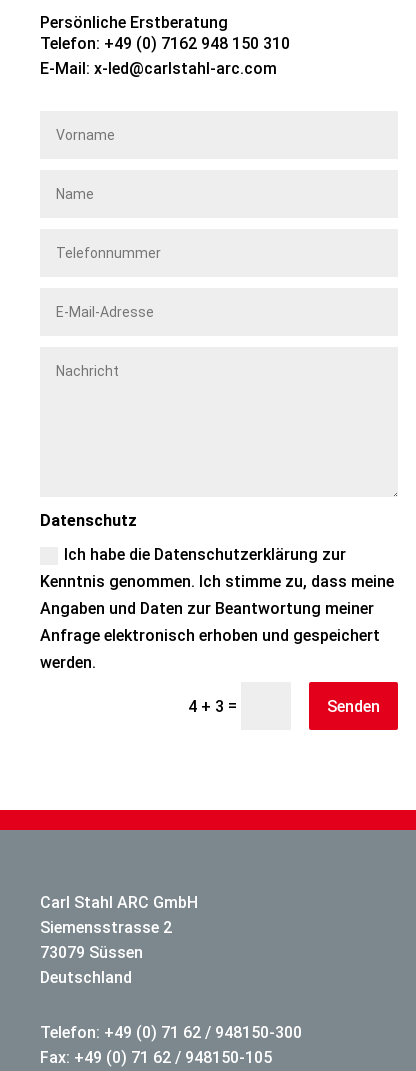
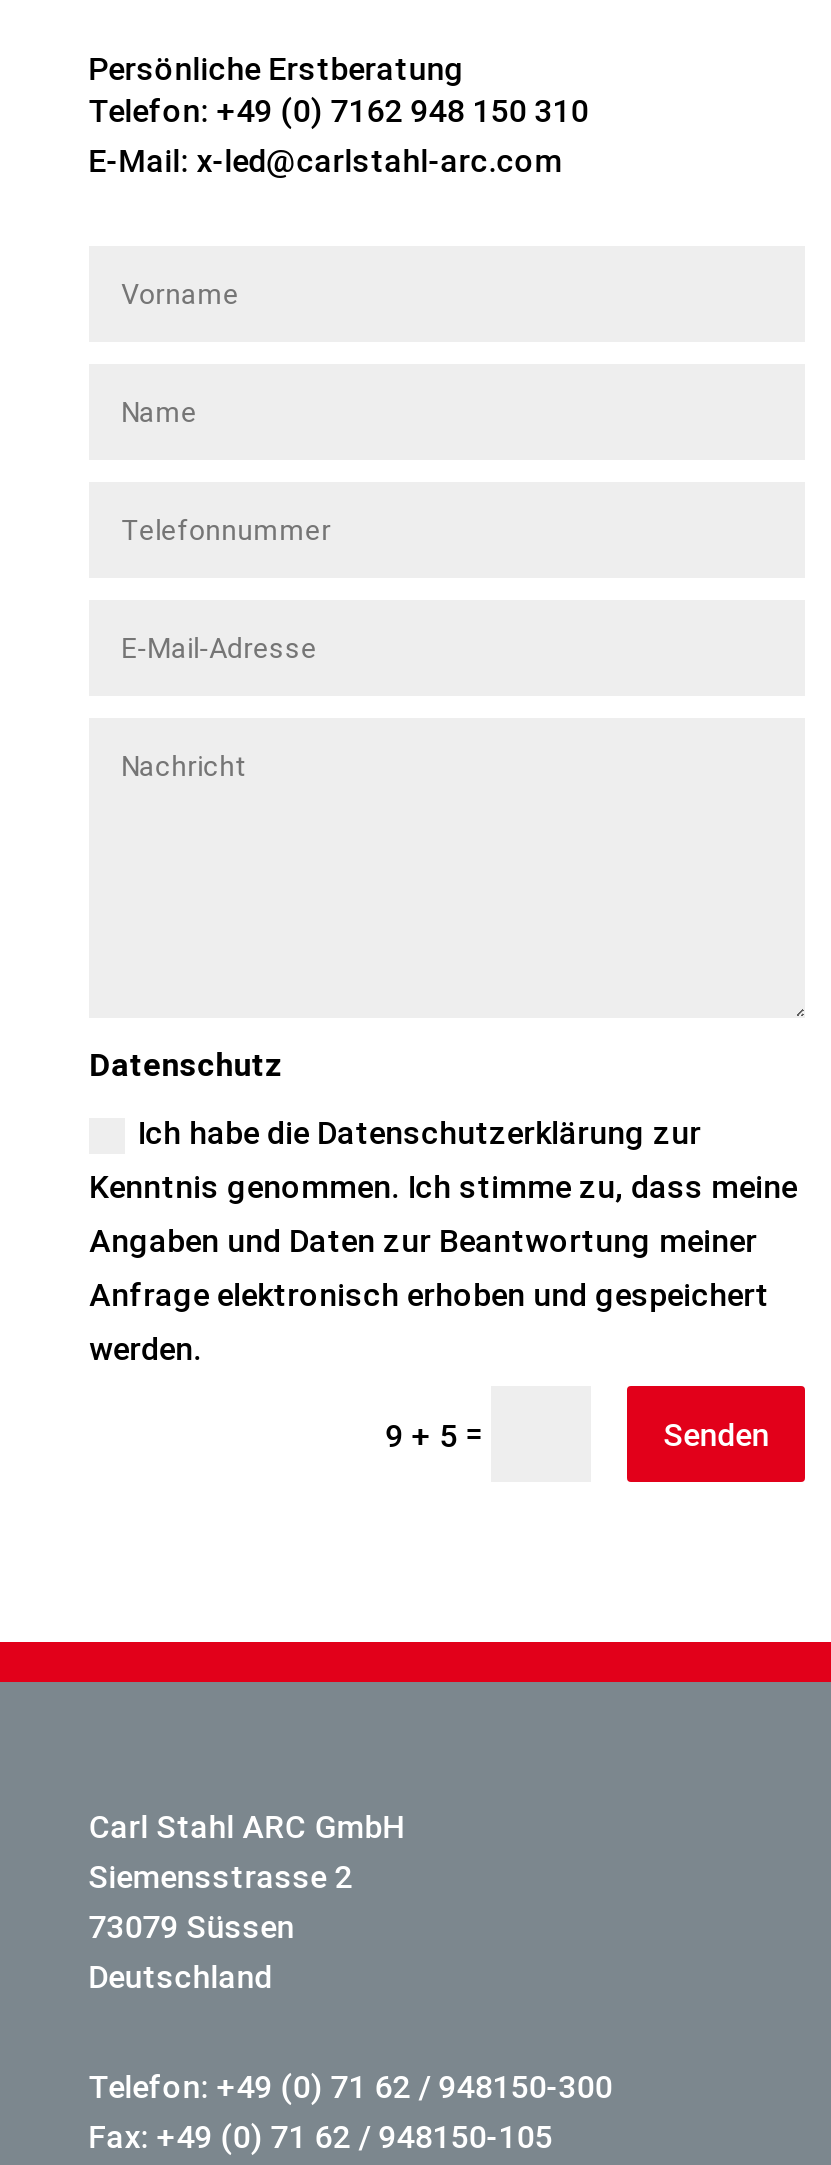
[188,696,241,716] 4 + 3 = -> [385,1415,491,1456] 9 + 5 =

